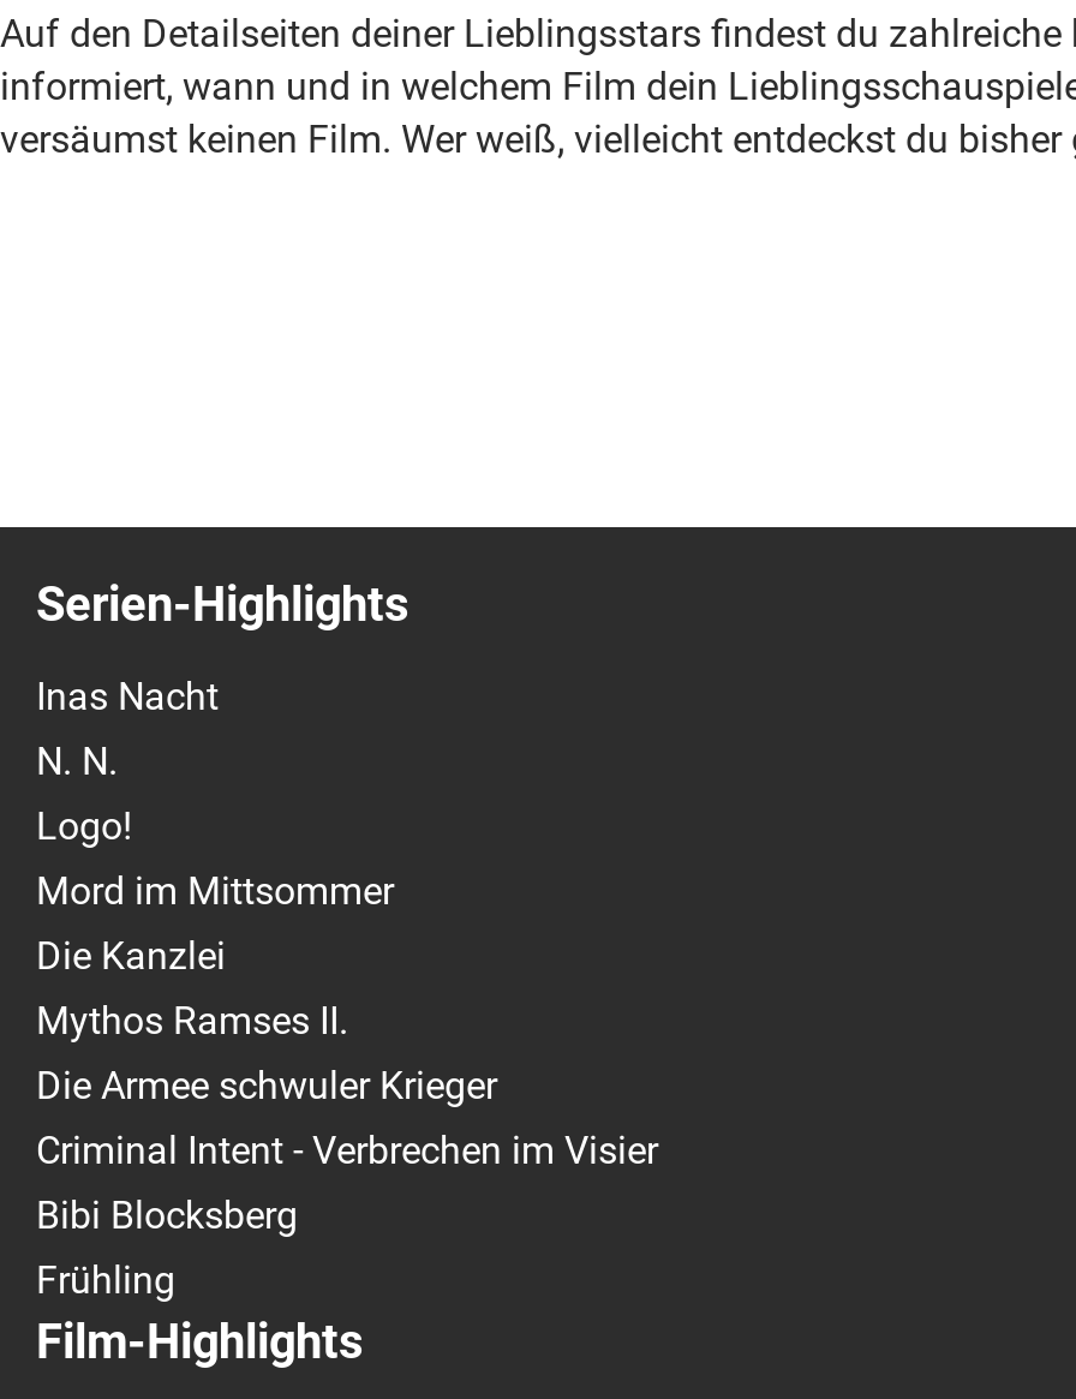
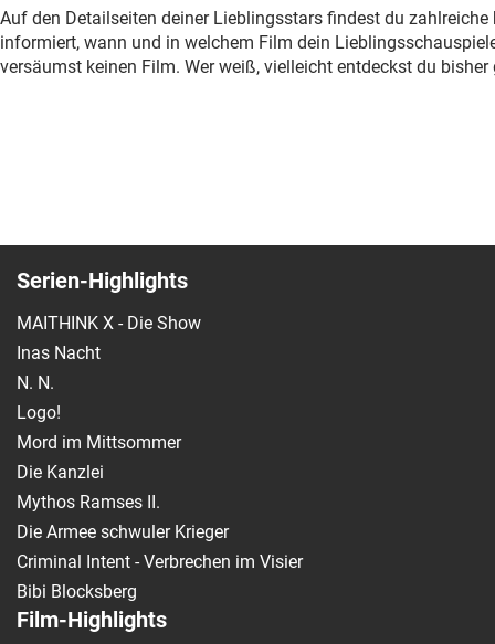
none -> [17,312,201,333] MAITHINK X - Die Show
moved [36,673,658,1238] -> [17,342,303,602]: Inas Nacht | N. N. | Logo! | ... | Criminal Intent - Verbrechen im Visier | Bibi Blocksberg
[36,1257,175,1302] Frühling -> none

